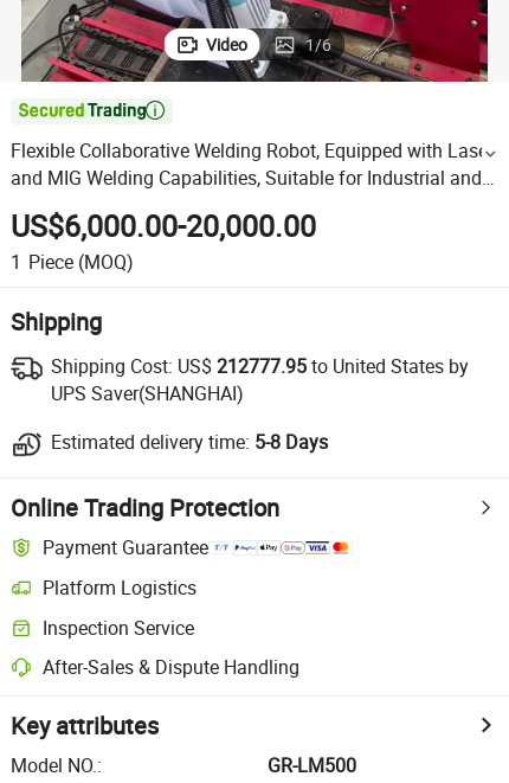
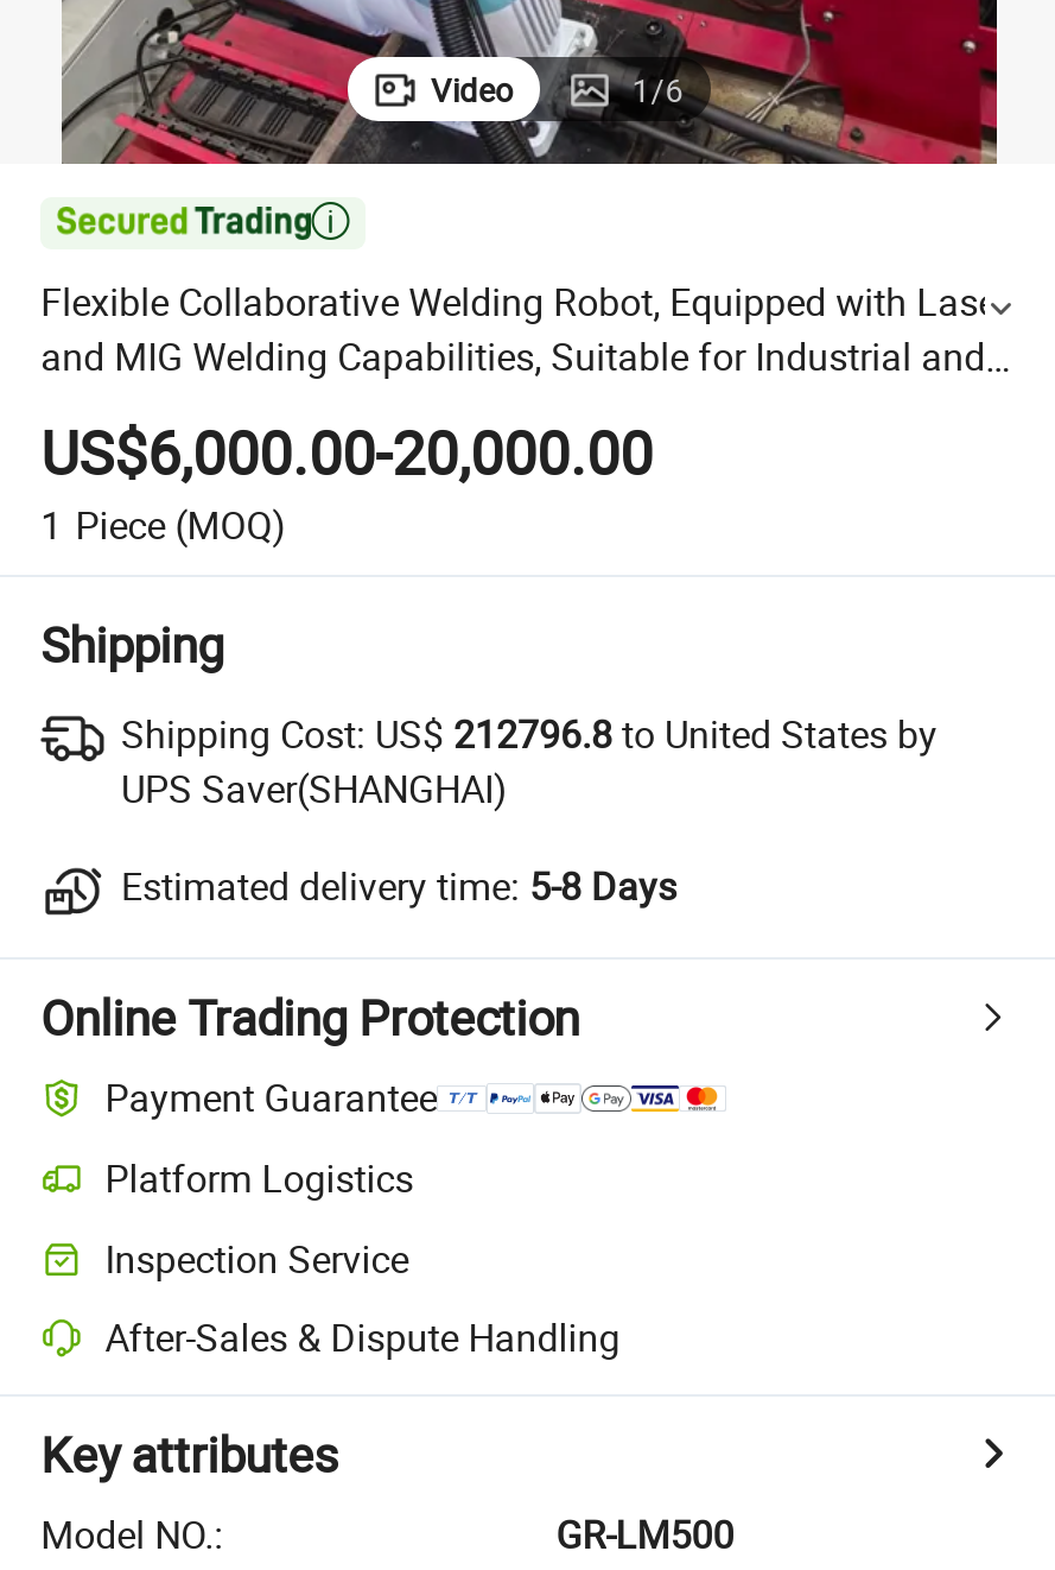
[51,353,469,379] Shipping Cost: US$212777.95 to United States by -> [121,707,938,760] Shipping Cost: US$212796.8 to United States by

